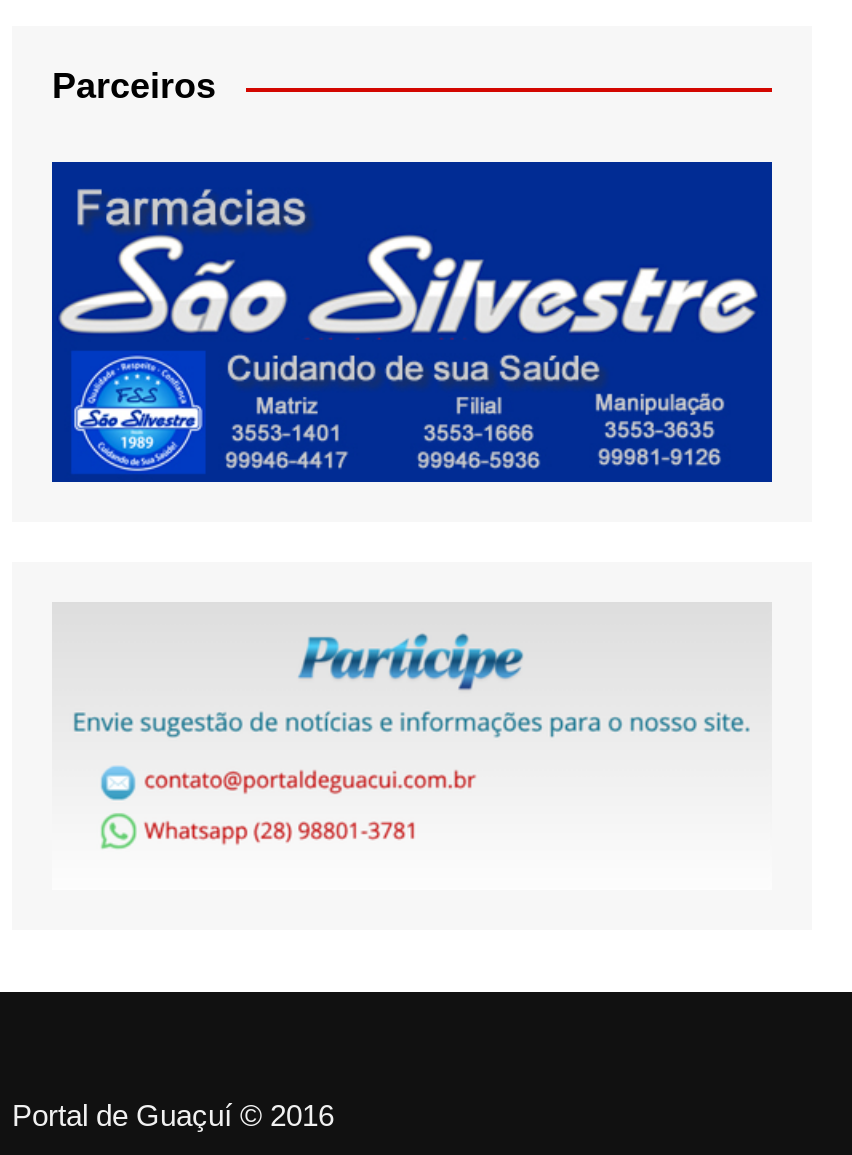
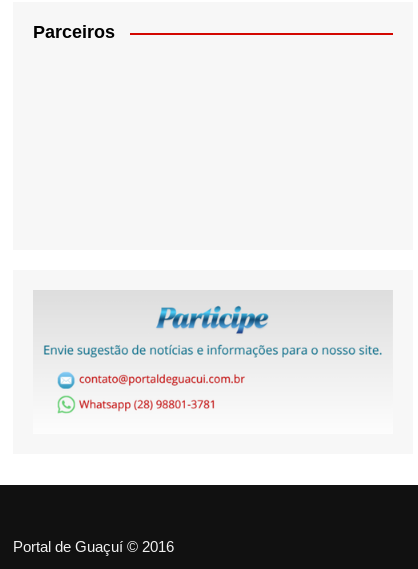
[50,160,774,484] [image] -> none

